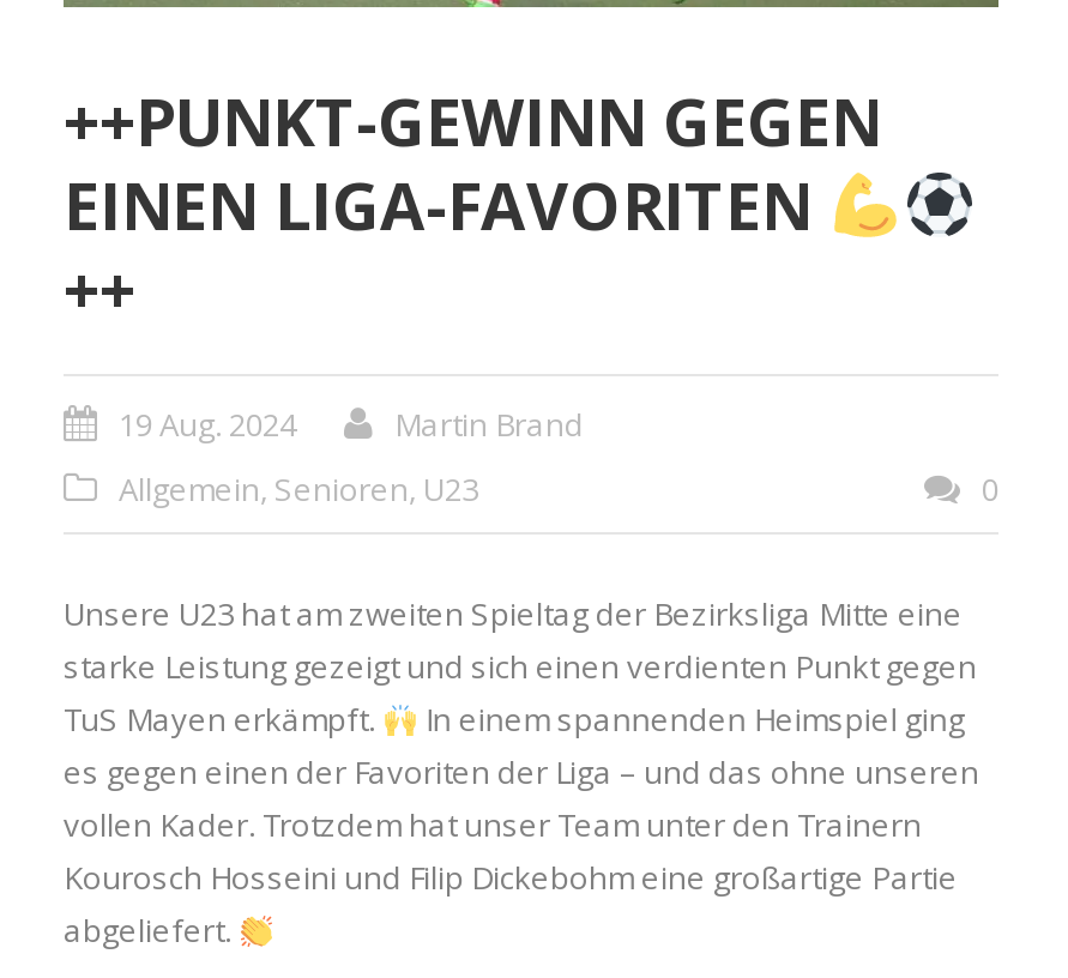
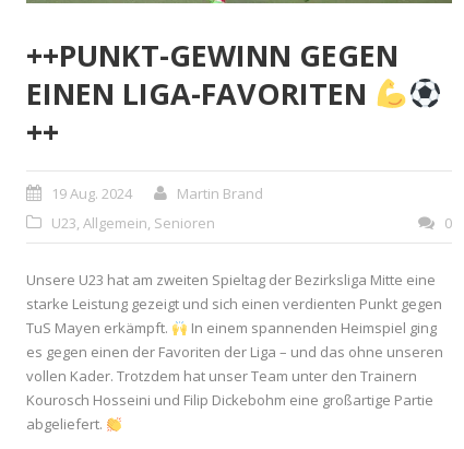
[119,469,478,512] Allgemein, Senioren, U23 -> [51,214,215,233] U23, Allgemein, Senioren

